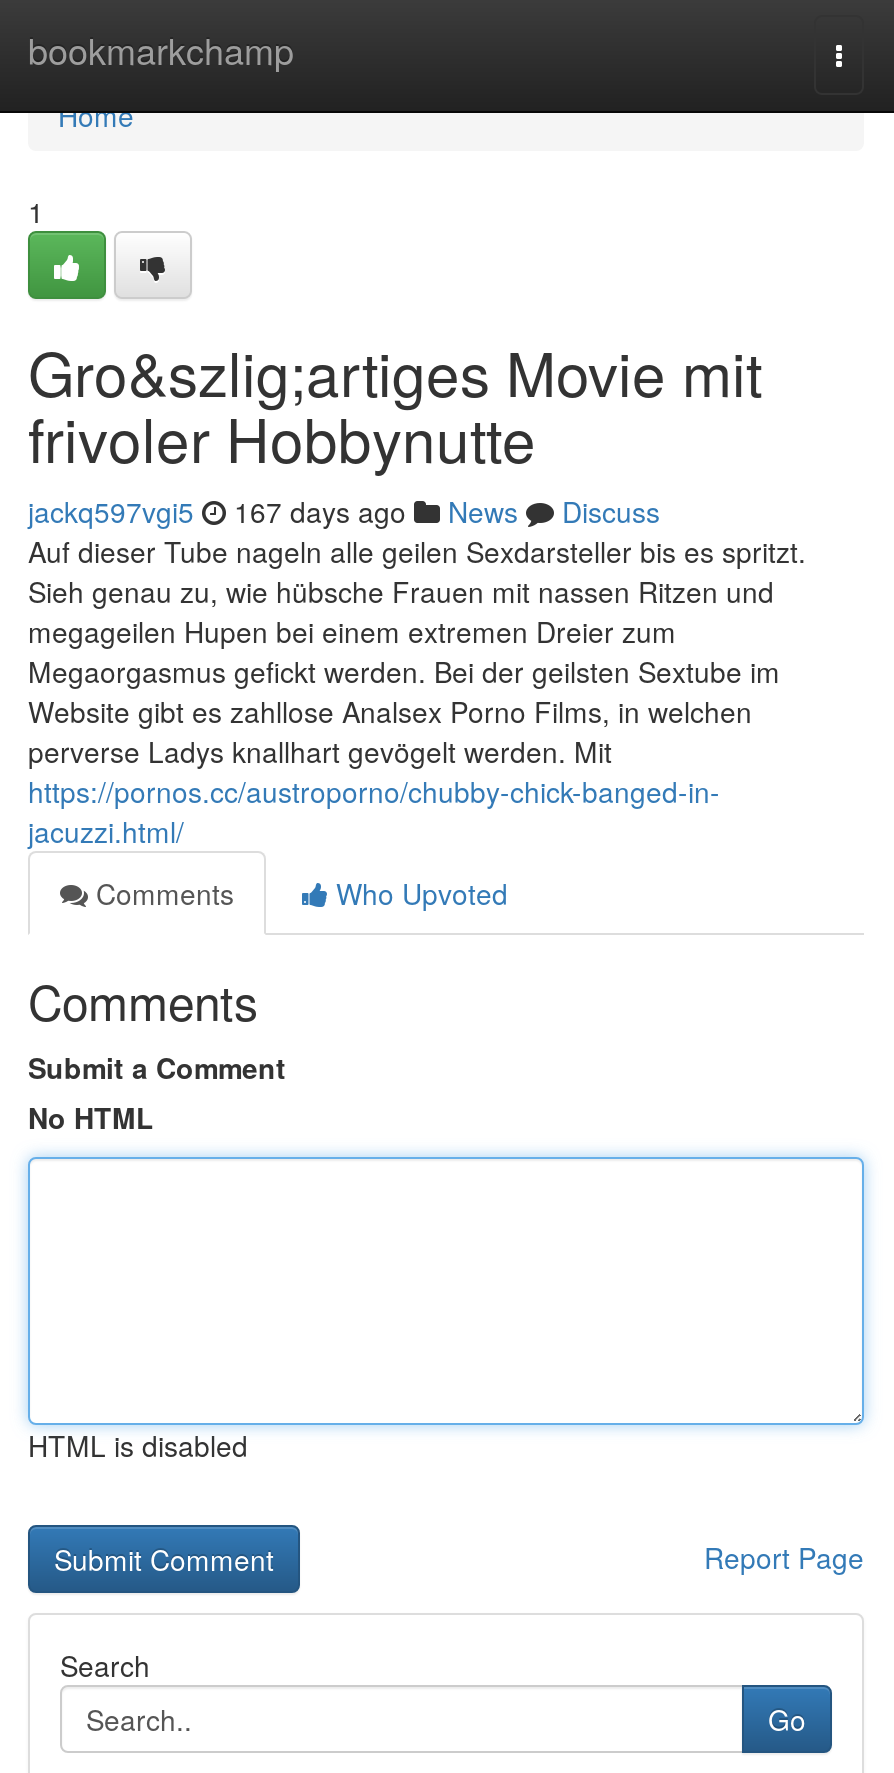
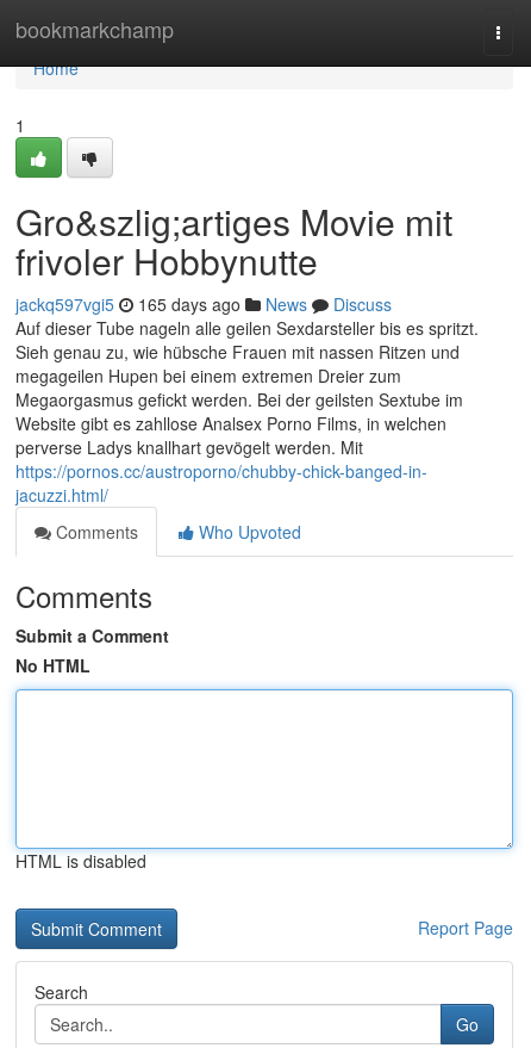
[28,491,660,531] jackq597vgi5 167 days ago News Discuss -> [15,292,392,316] jackq597vgi5 165 days ago News Discuss

